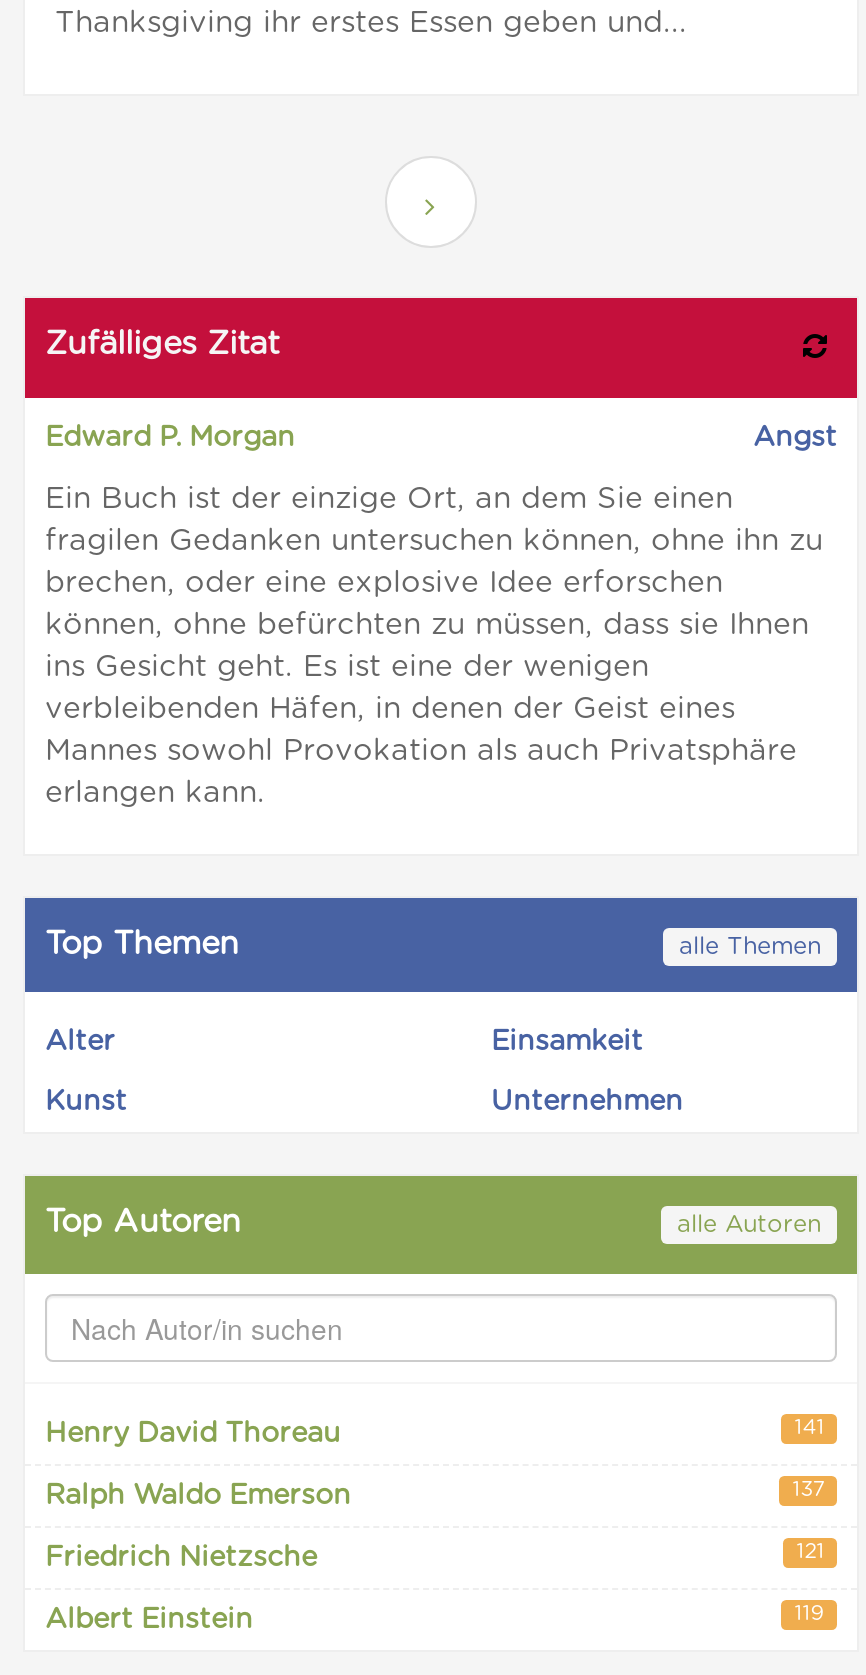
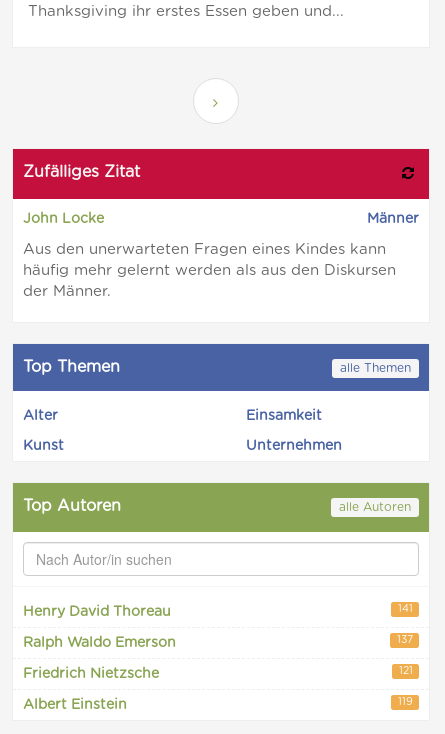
[45,424,837,452] Edward P. Morgan | Angst -> [23,212,419,226] John Locke | Männer
[45,484,823,808] Ein Buch ist der einzige Ort, an dem Sie einen | fragilen Gedanken untersuchen können, ohne ihn zu | brechen, oder eine explosive Idee erforschen | können, ohne befürchten zu müssen, dass sie Ihnen | ins Gesicht geht. Es ist eine der wenigen | verbleibenden Häfen, in denen der Geist eines | Mannes sowohl Provokation als auch Privatsphäre | erlangen kann. -> [23,242,396,299] Aus den unerwarteten Fragen eines Kindes kann | häufig mehr gelernt werden als aus den Diskursen | der Männer.

